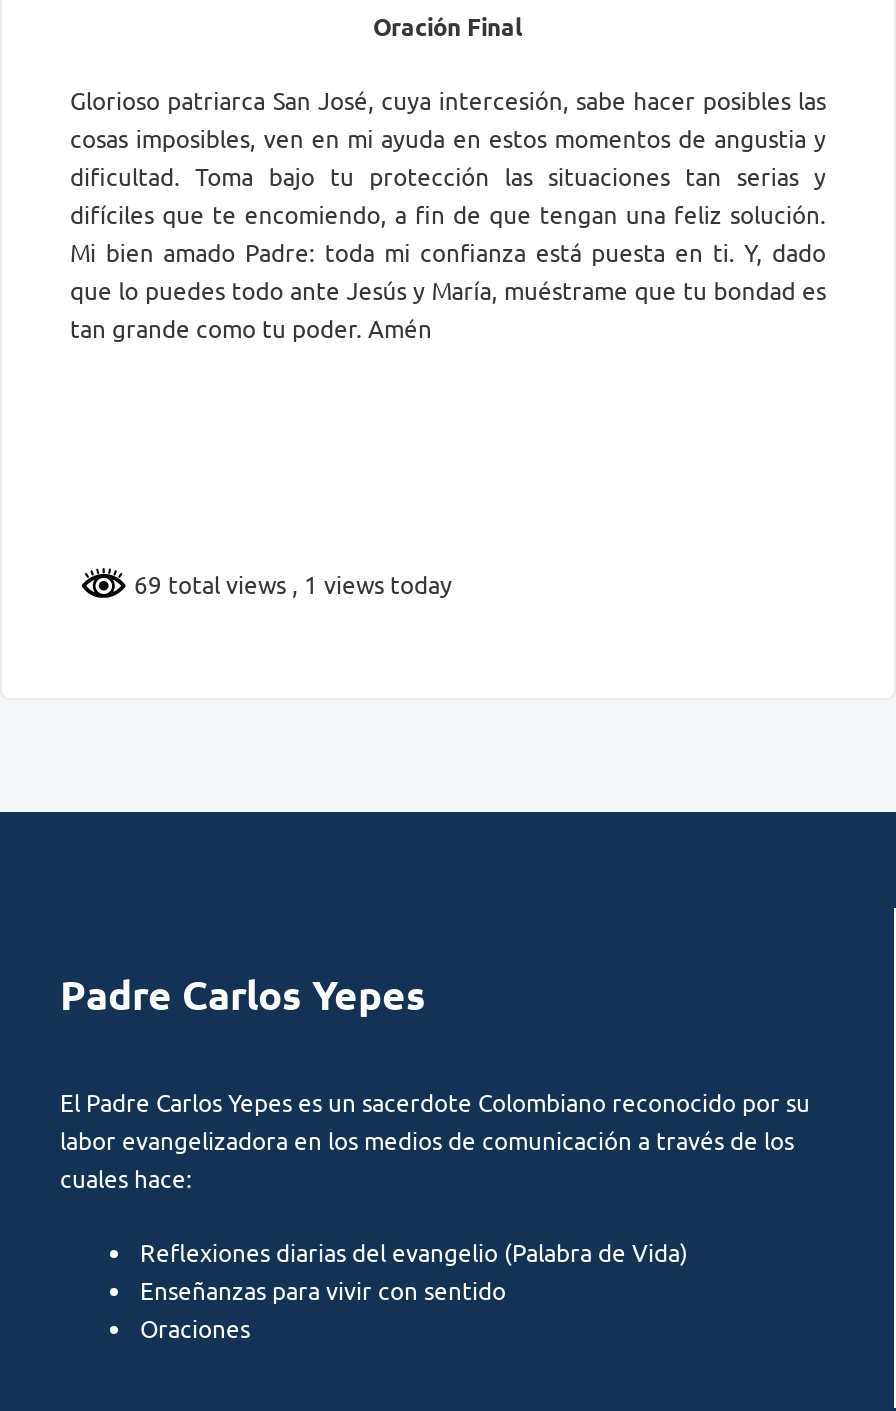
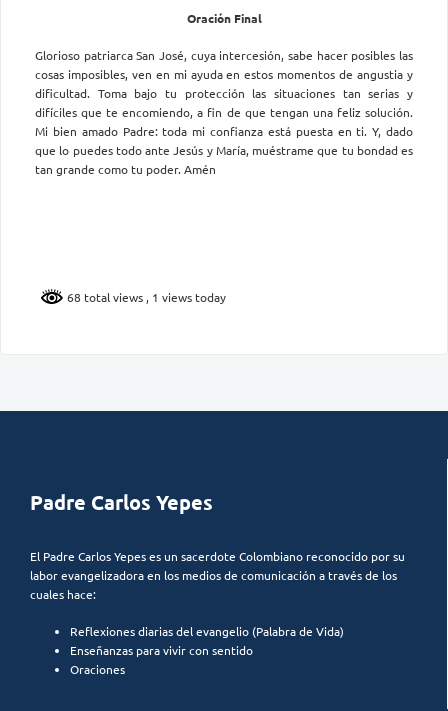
[128,568,452,600] 69 total views, 1 views today -> [64,289,226,305] 68 total views, 1 views today

